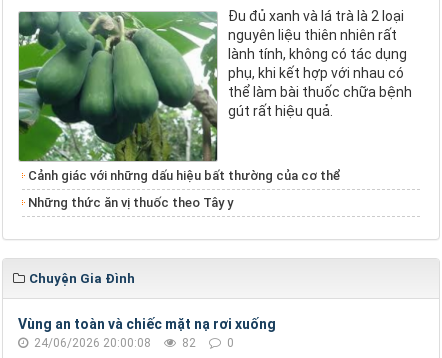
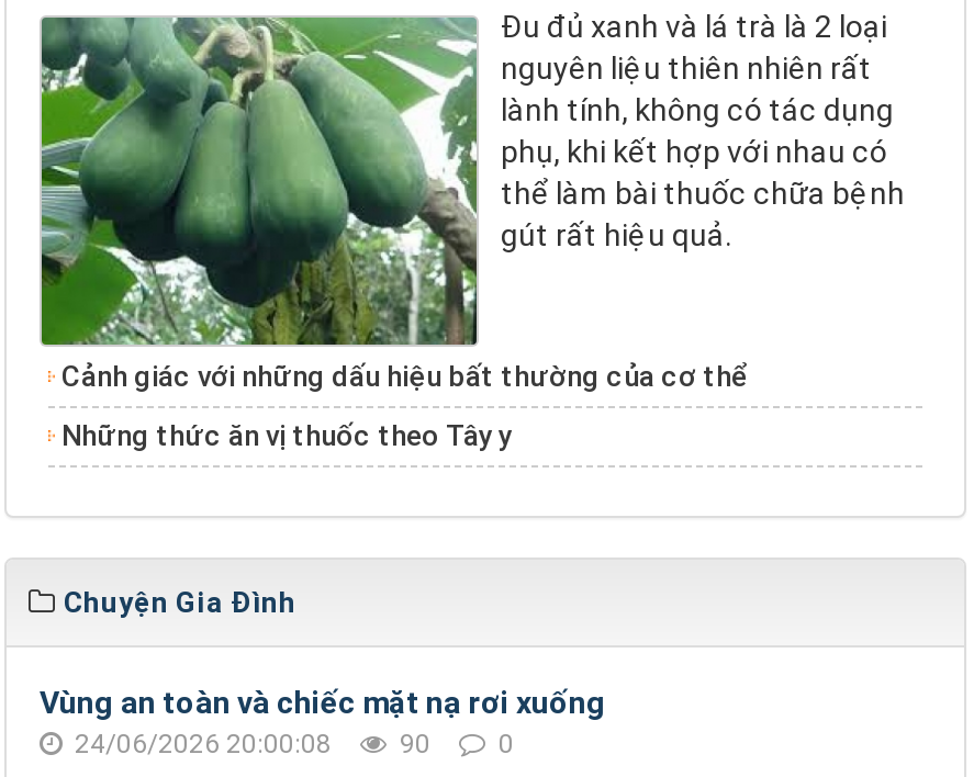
[31,336,234,350] 24/06/2026 20:00:08 82 0 -> [68,729,514,759] 24/06/2026 20:00:08 90 0

